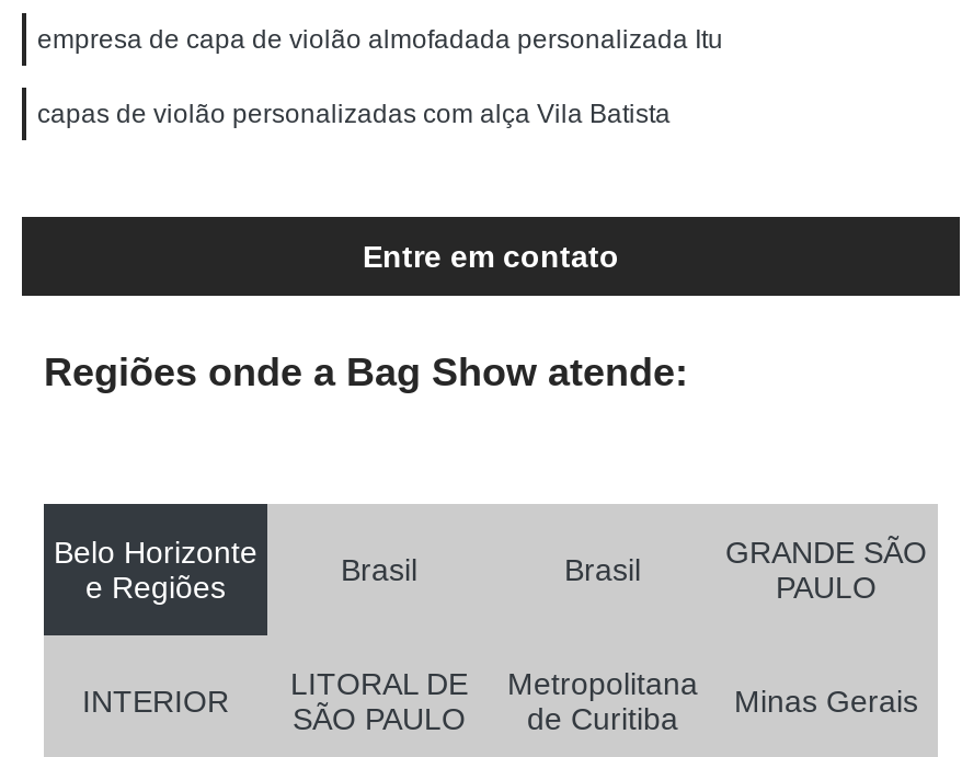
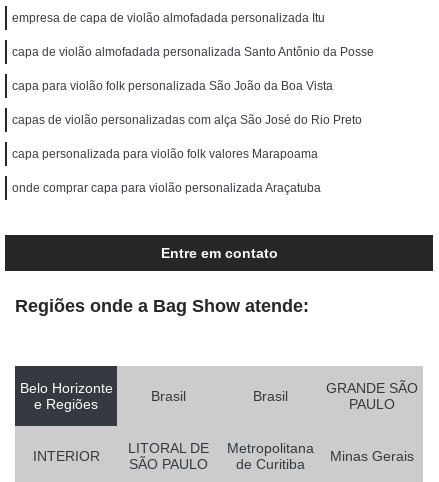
[37,99,671,129] capas de violão personalizadas com alça Vila Batista -> [12,45,374,195] capa de violão almofadada personalizada Santo Antônio da Posse | capa para violão folk personalizada São João da Boa Vista | capas de violão personalizadas com alça São José do Rio Preto | capa personalizada para violão folk valores Marapoama | onde comprar capa para violão personalizada Araçatuba

